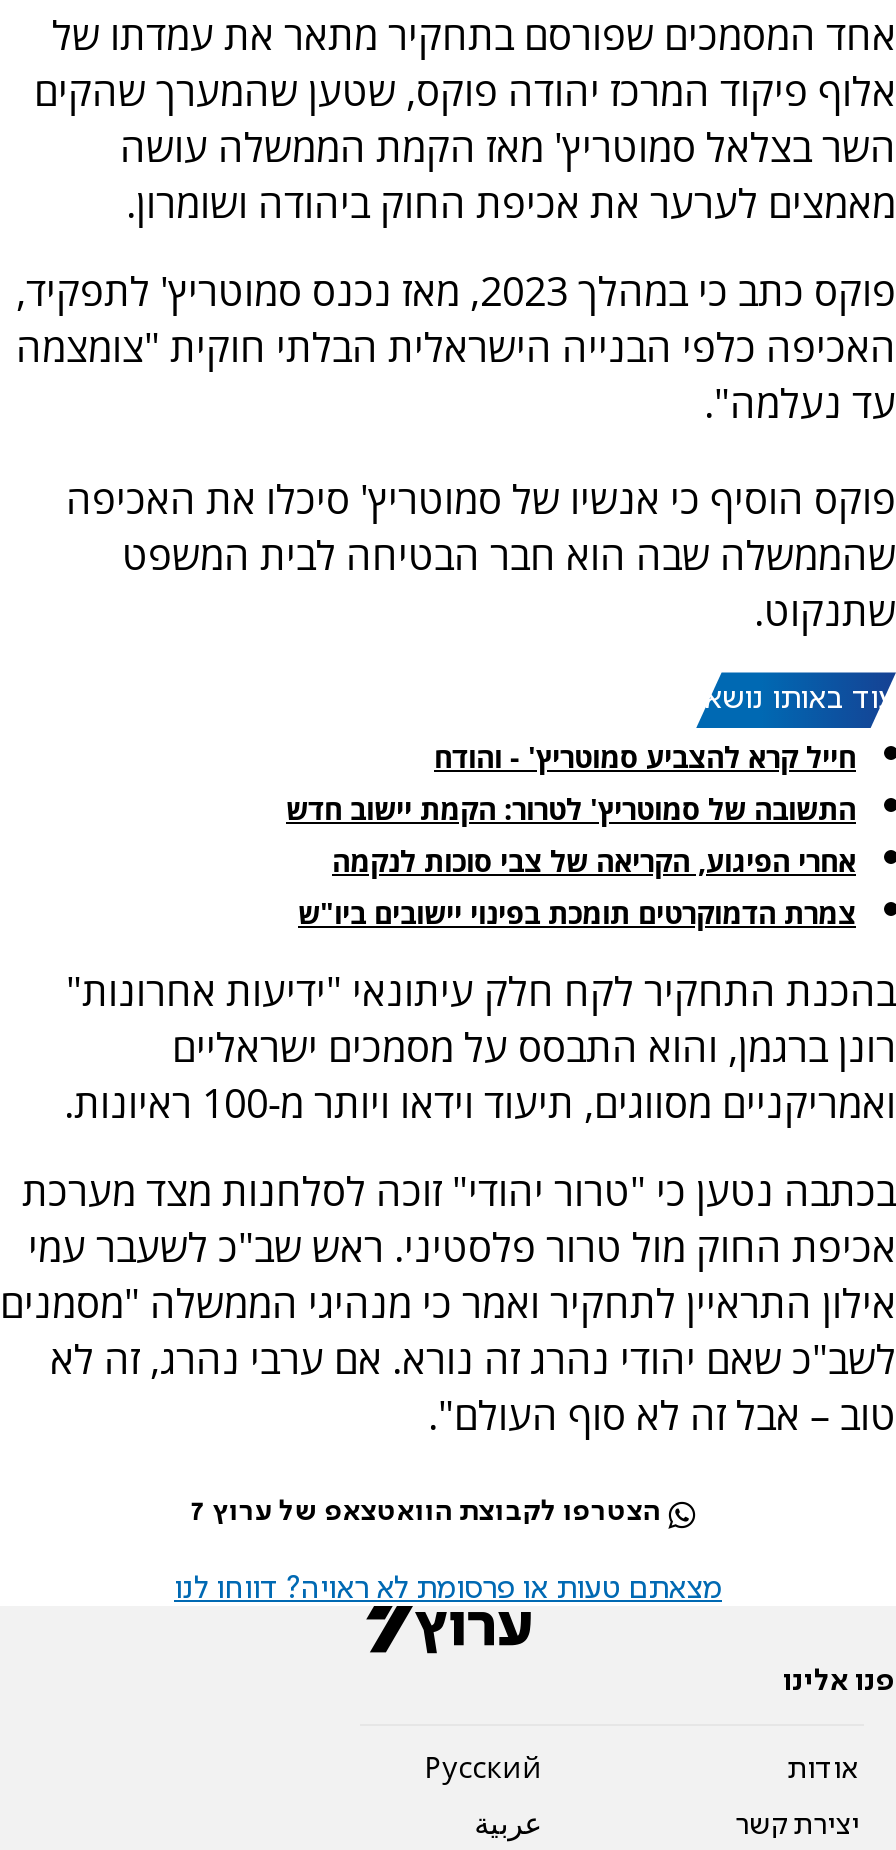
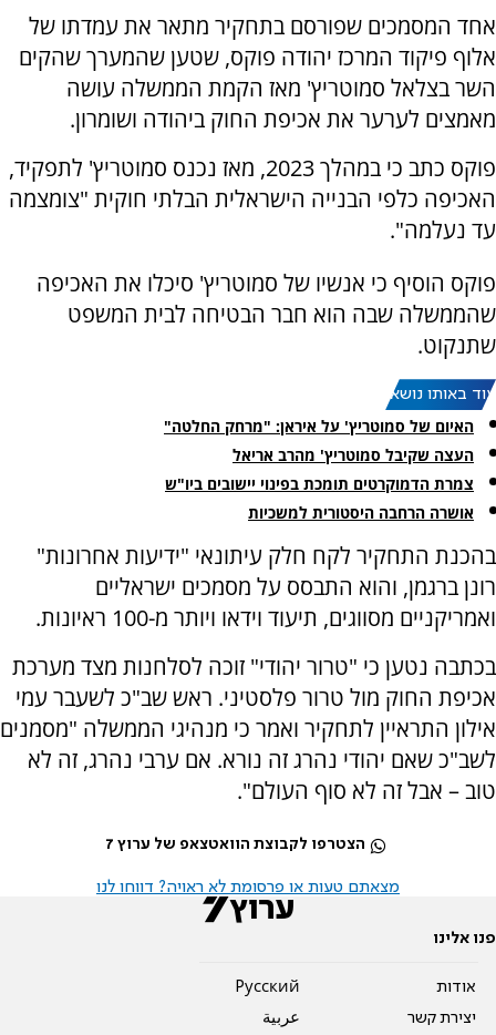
[286,739,856,880] חייל קרא להצביע סמוטריץ' - והודח | התשובה של סמוטריץ' לטרור: הקמת יישוב חדש | אחרי הפיגוע, הקריאה של צבי סוכות לנקמה -> [164,416,474,466] האיום של סמוטריץ' על איראן: "מרחק החלטה" | העצה שקיבל סמוטריץ' מהרב אריאל
moved [298,893,856,931] -> [165,473,474,494]: צמרת הדמוקרטים תומכת בפינוי יישובים ביו"ש
none -> [248,502,474,523] אושרה הרחבה היסטורית למשכיות

